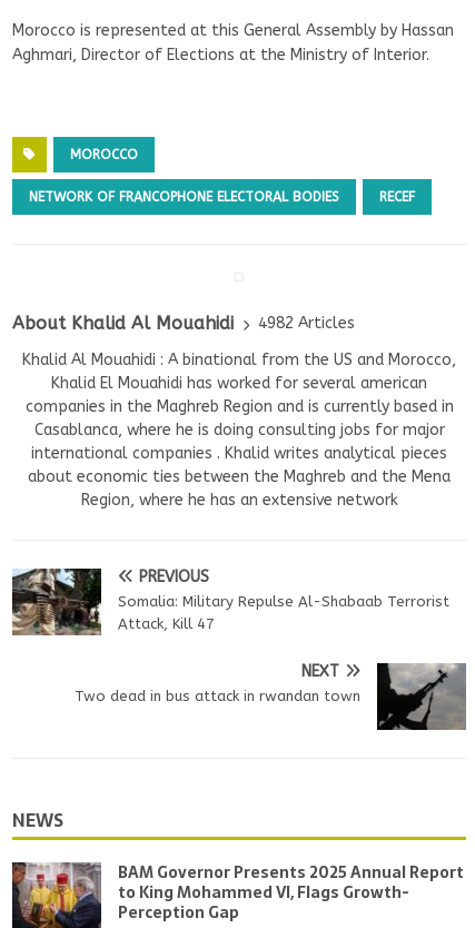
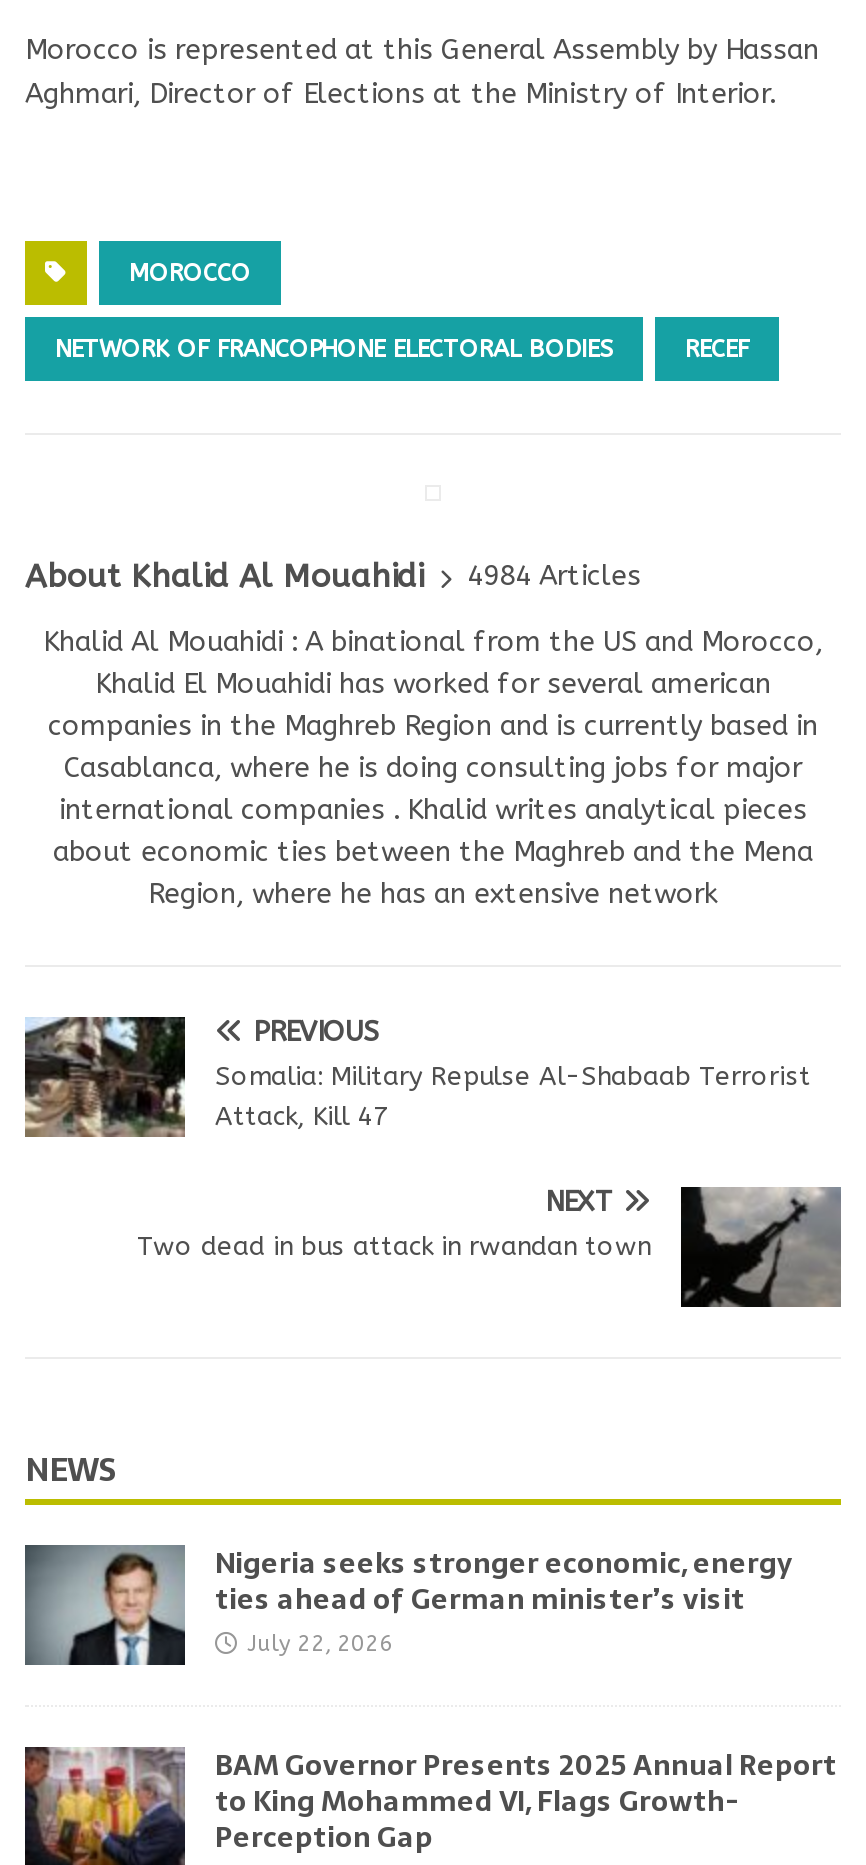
[12,312,355,334] About Khalid Al Mouahidi 4982 Articles -> [25,557,641,595] About Khalid Al Mouahidi 4984 Articles
none -> [23,1541,793,1667] [image] | Nigeria seeks stronger economic, energy | ties ahead of German minister’s visit | July 22, 2026

